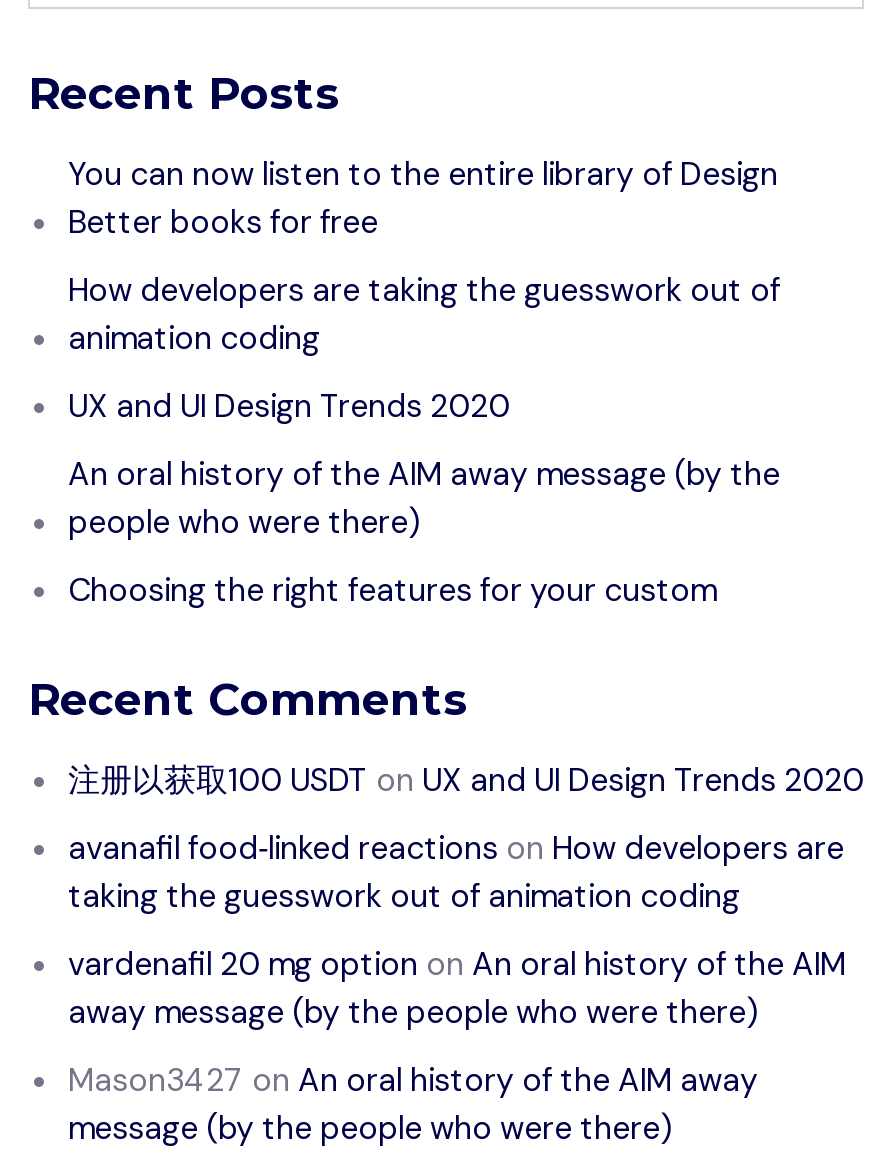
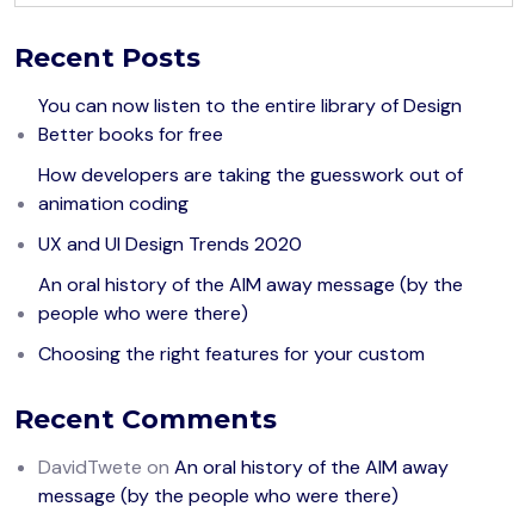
[68,760,864,1102] 注册以获取100 USDT on UX and UI Design Trends 2020 | avanafil food‑linked reactions on How developers are | taking the guesswork out of animation coding | vardenafil 20 mg option on An oral history of the AIM | away message (by the people who were there) | Mason3427 on An oral history of the AIM away -> [38,454,449,479] DavidTwete on An oral history of the AIM away

